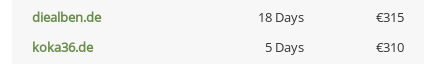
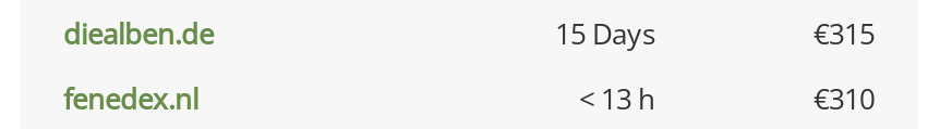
[257,8,303,26] 18 Days -> [555,14,655,53] 15 Days
[32,38,303,56] koka36.de | 5 Days -> [63,79,655,118] fenedex.nl | < 13 h

